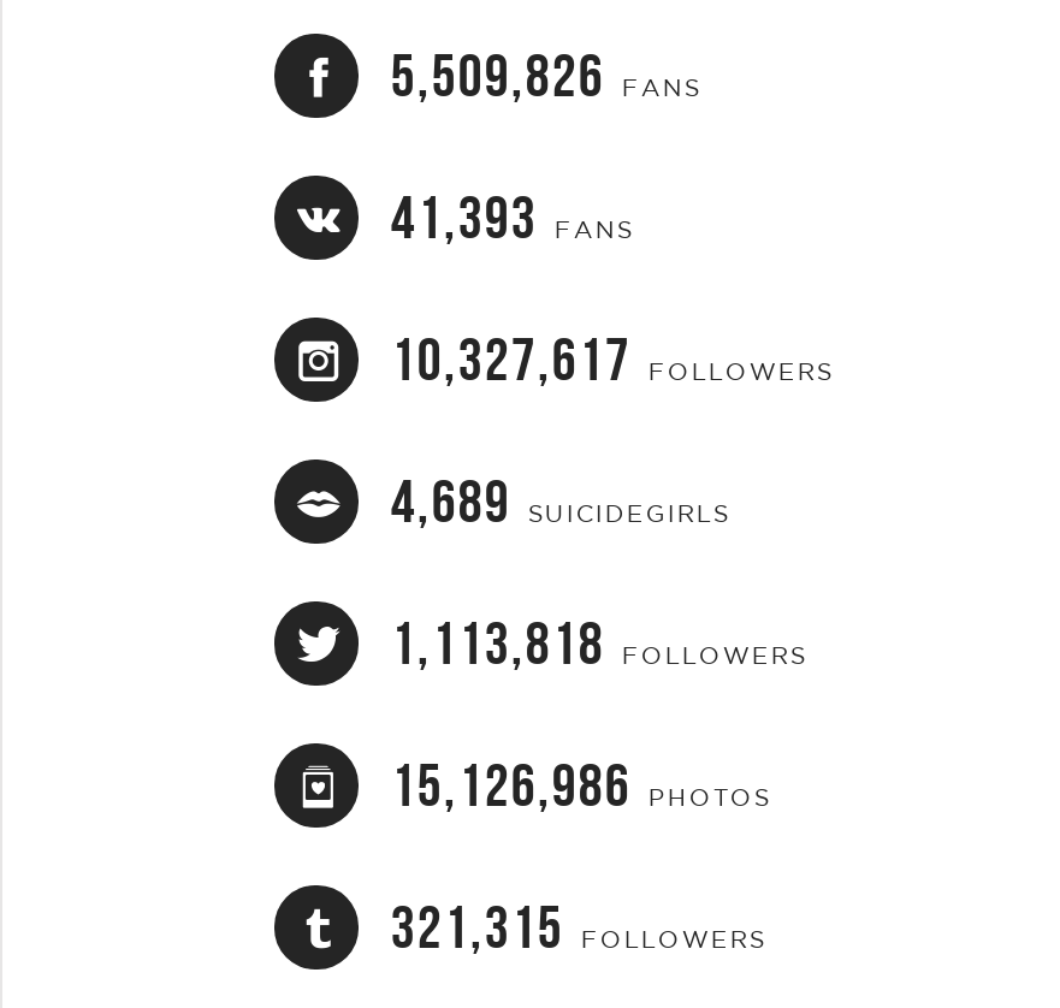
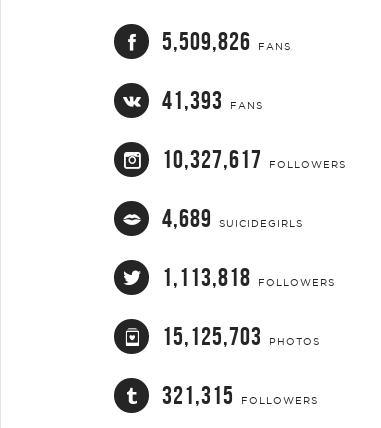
[391,753,771,817] 15,126,986 PHOTOS -> [162,323,320,350] 15,125,703 PHOTOS

